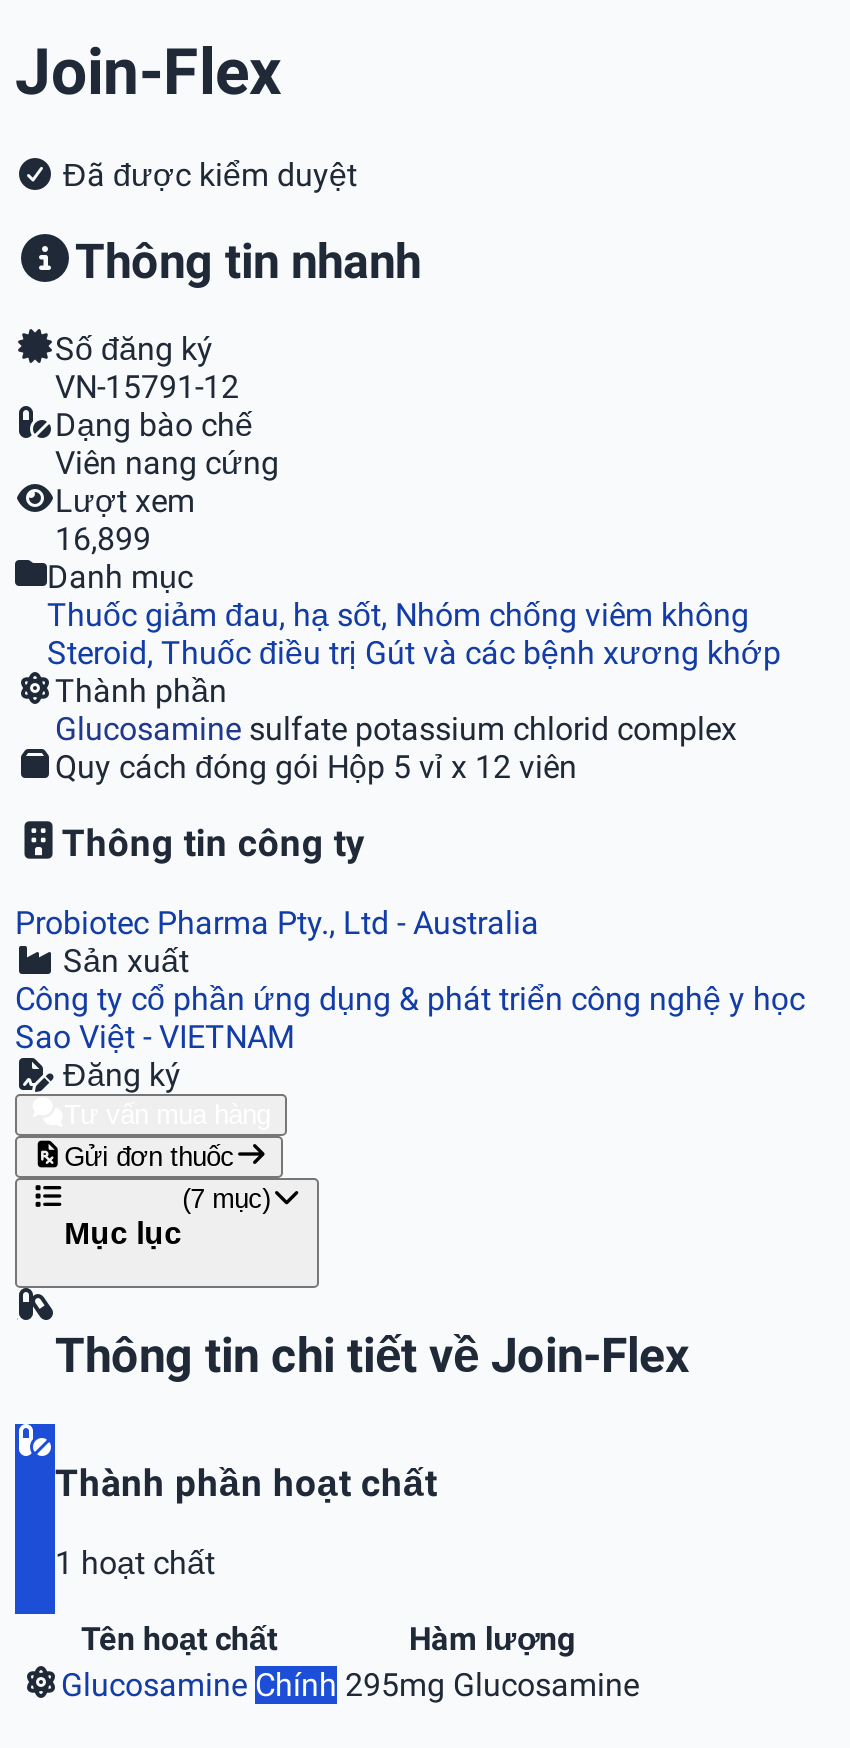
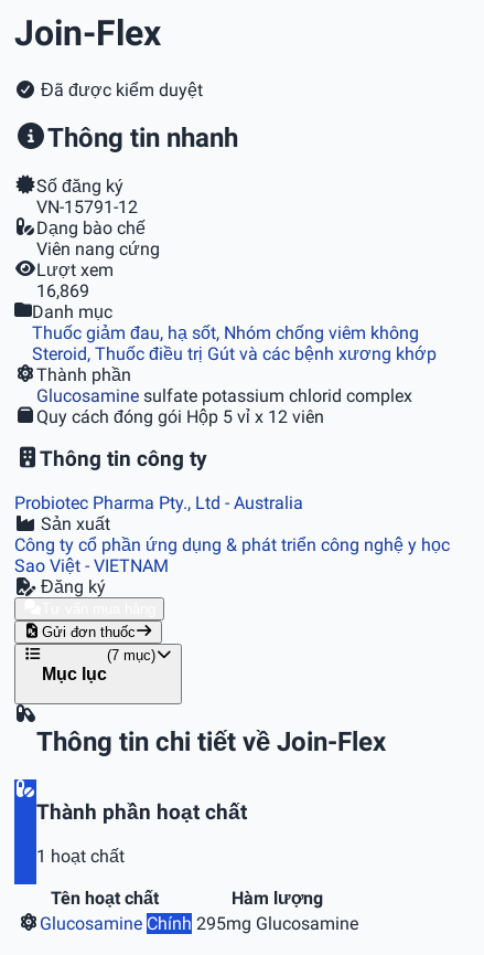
[55,519,151,557] 16,899 -> [36,280,89,301] 16,869

